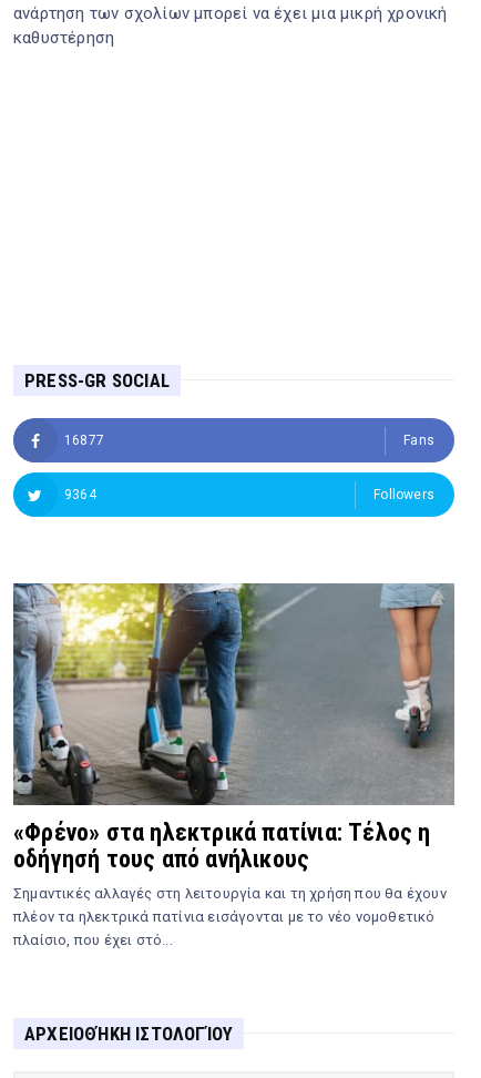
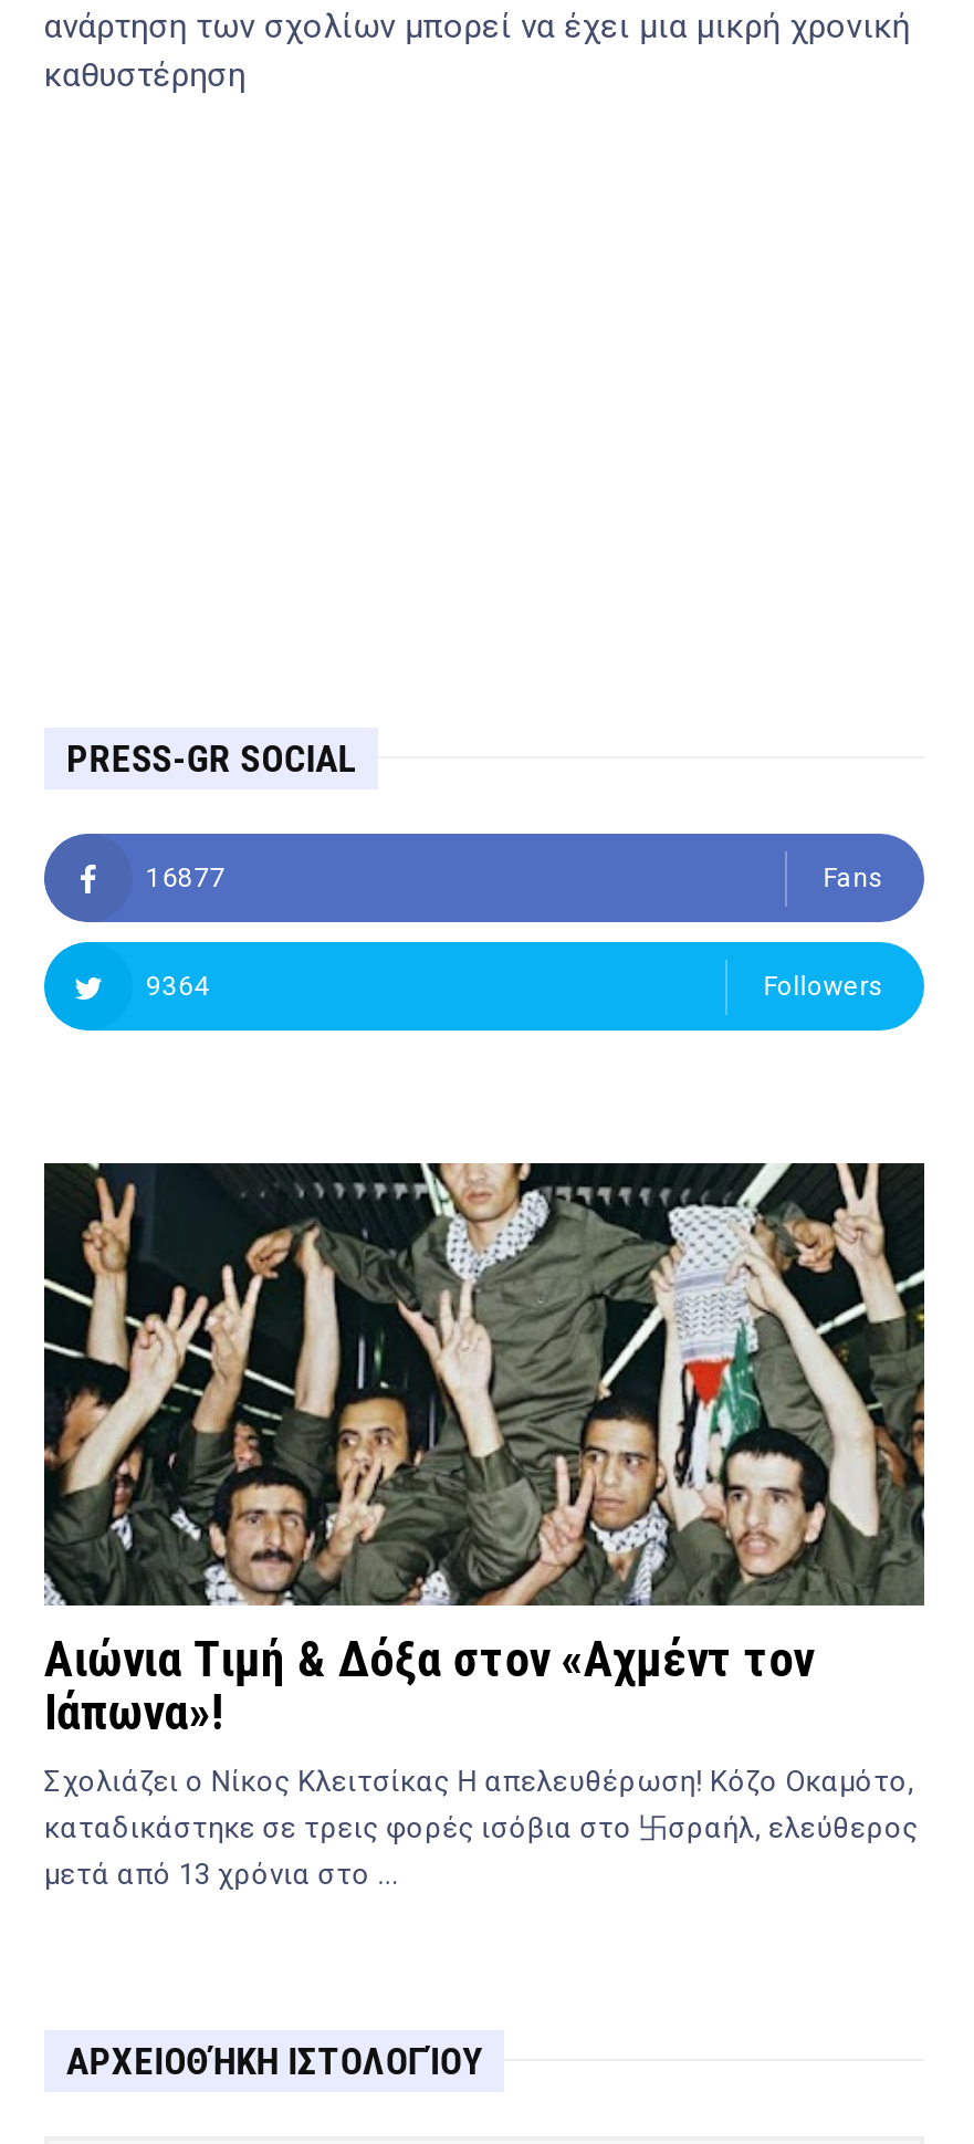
[12,582,454,948] [image] | «Φρένο» στα ηλεκτρικά πατίνια: Τέλος η | οδήγησή τους από ανήλικους | Σημαντικές αλλαγές στη λειτουργία και τη χρήση που θα έχουν | πλέον τα ηλεκτρικά πατίνια εισάγονται με το νέο νομοθετικό | πλαίσιο, που έχει στό... -> [42,1161,926,1891] [image] | Αιώνια Τιμή & Δόξα στον «Αχμέντ τον | Ιάπωνα»! | Σχολιάζει ο Νίκος Κλειτσίκας Η απελευθέρωση! Κόζο Οκαμότο, | καταδικάστηκε σε τρεις φορές ισόβια στο 卐σραήλ, ελεύθερος | μετά από 13 χρόνια στο ...

